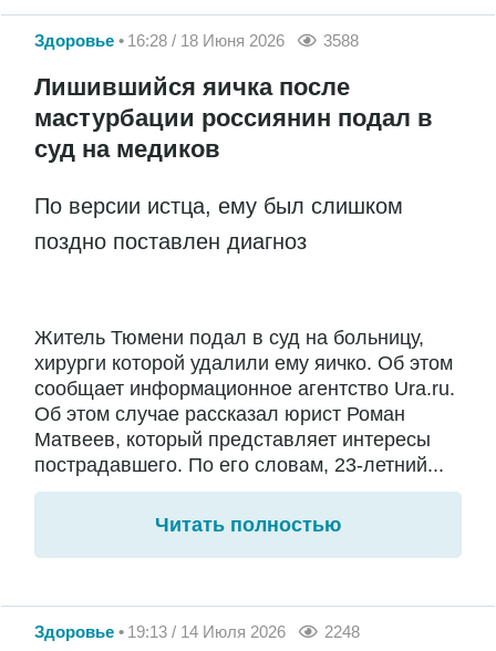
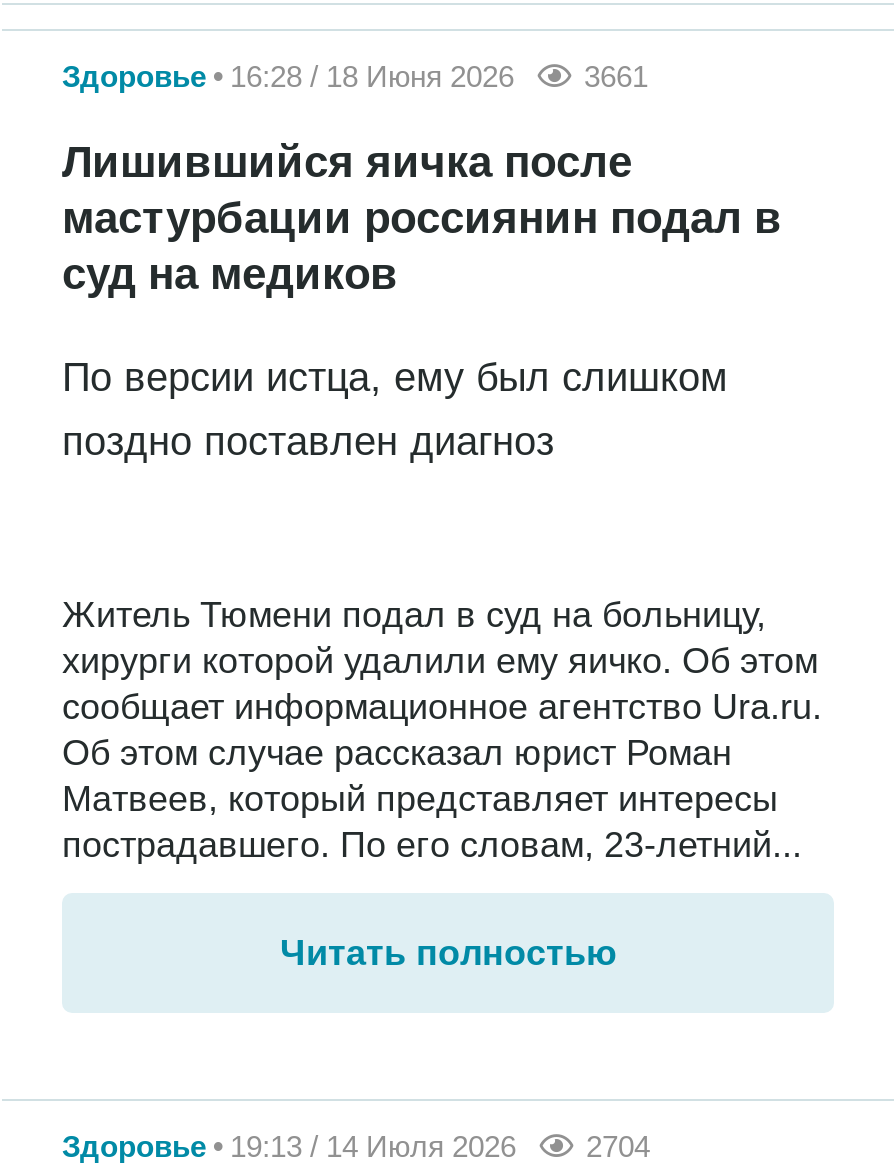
[323,31,359,49] 3588 -> [584,59,648,93] 3661
[324,622,360,641] 2248 -> [586,1128,650,1162] 2704

